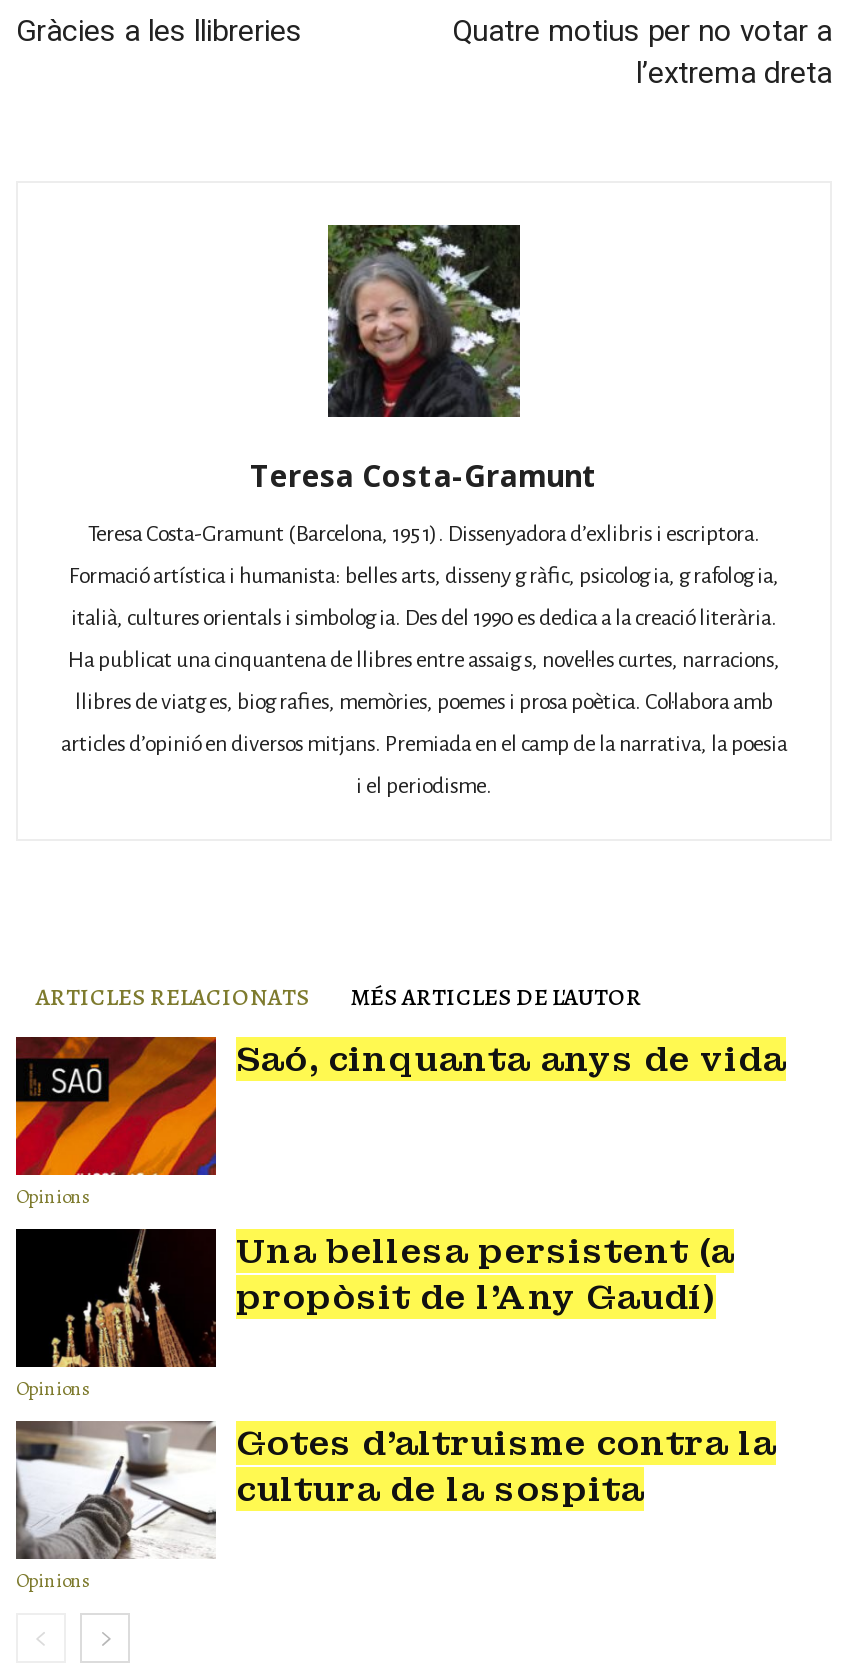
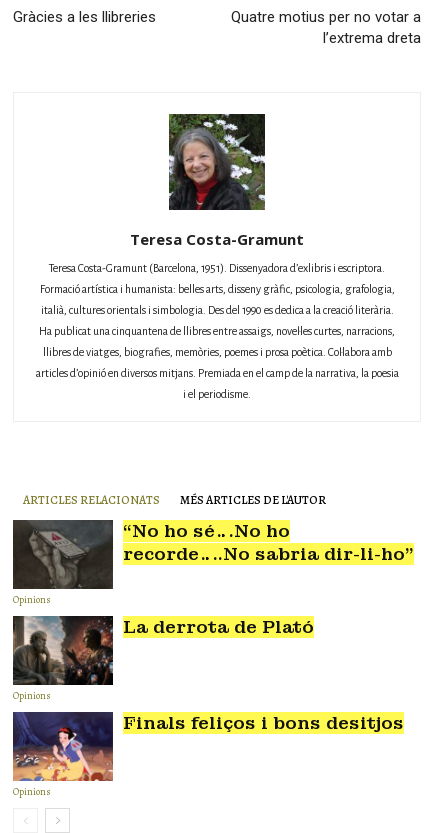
[14,1035,786,1177] [image] | Saó, cinquanta anys de vida -> [12,519,414,590] [image] | “No ho sé….No ho | recorde…..No sabria dir-li-ho”
[14,1227,734,1369] [image] | Una bellesa persistent (a | propòsit de l’Any Gaudí) -> [12,615,314,686] [image] | La derrota de Plató
[14,1421,776,1561] [image] | Gotes d’altruisme contra la | cultura de la sospita -> [12,711,404,782] [image] | Finals feliços i bons desitjos

